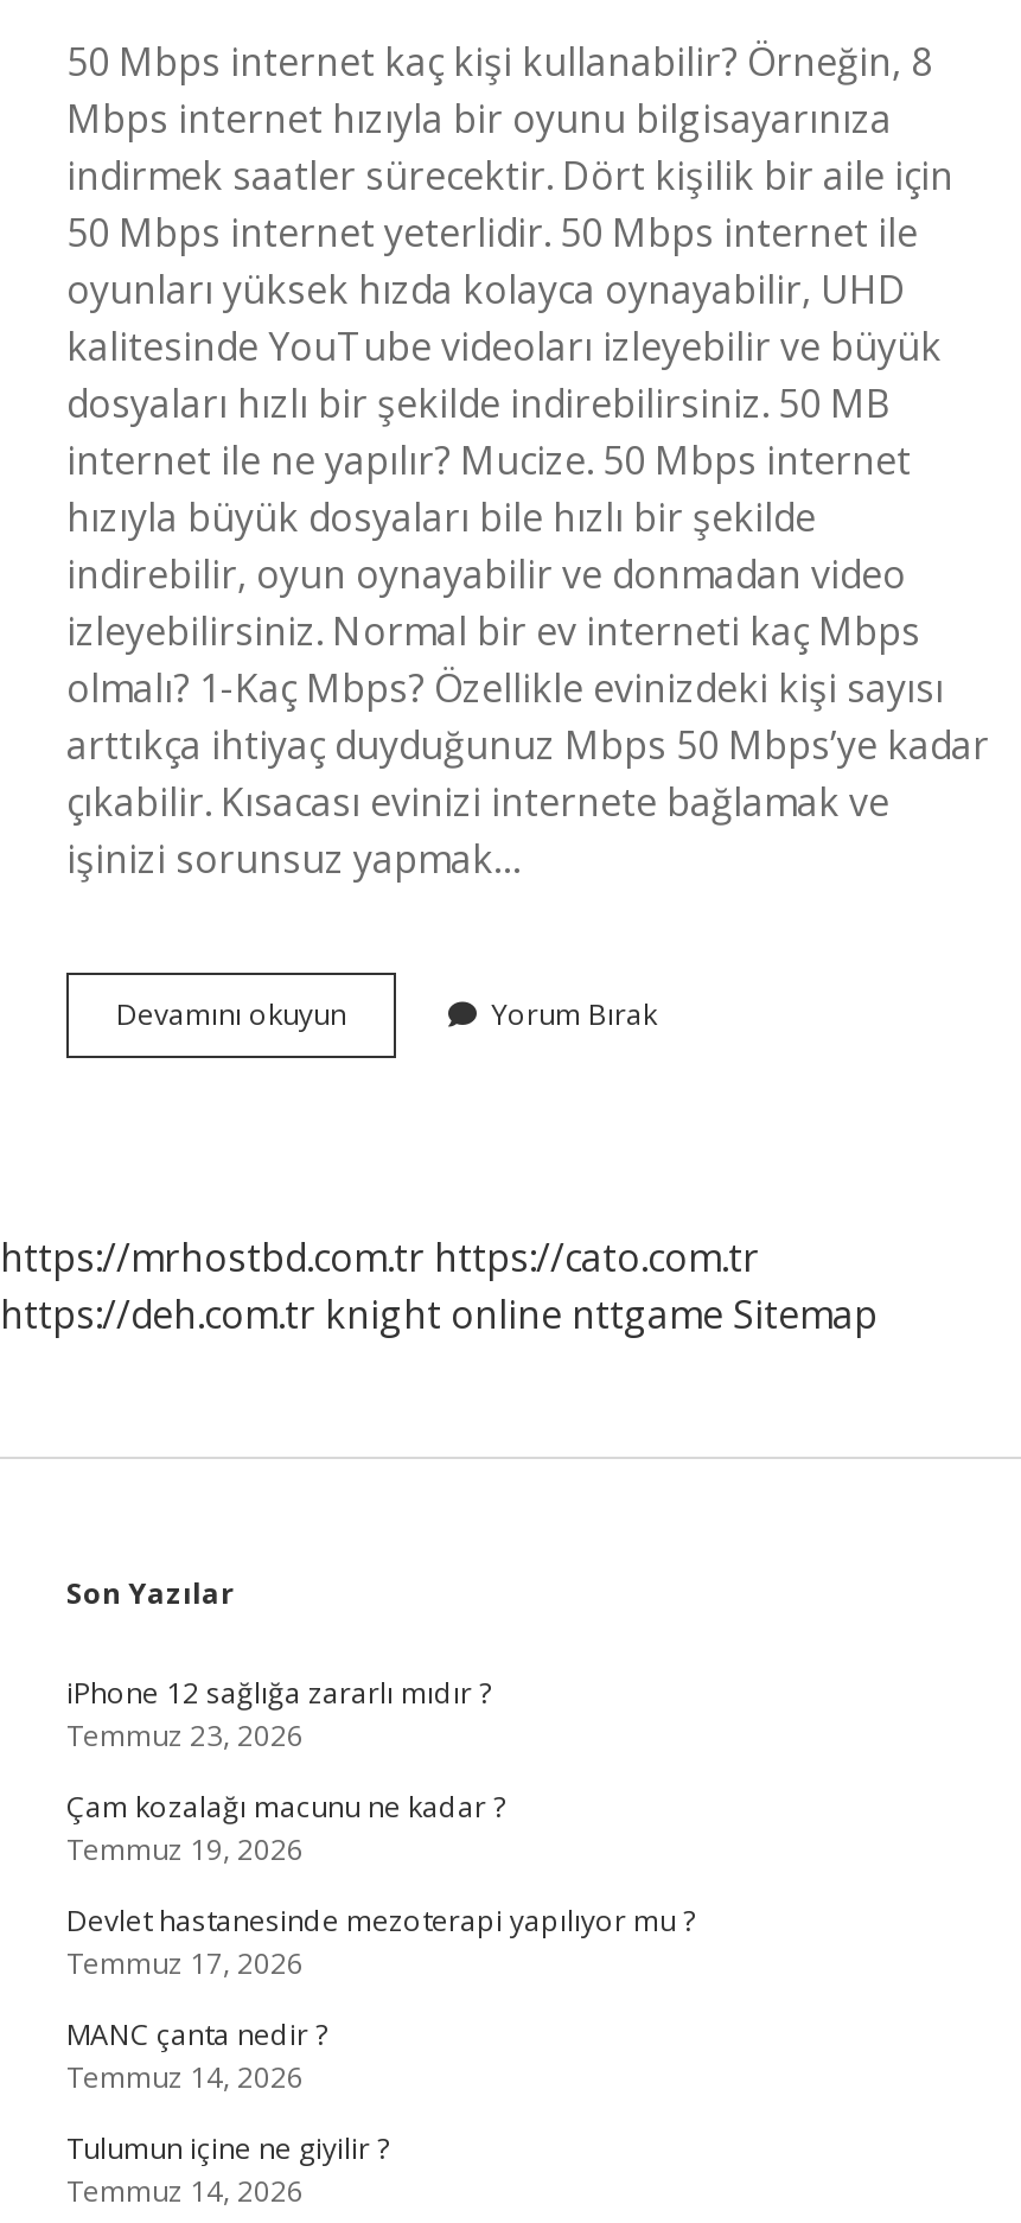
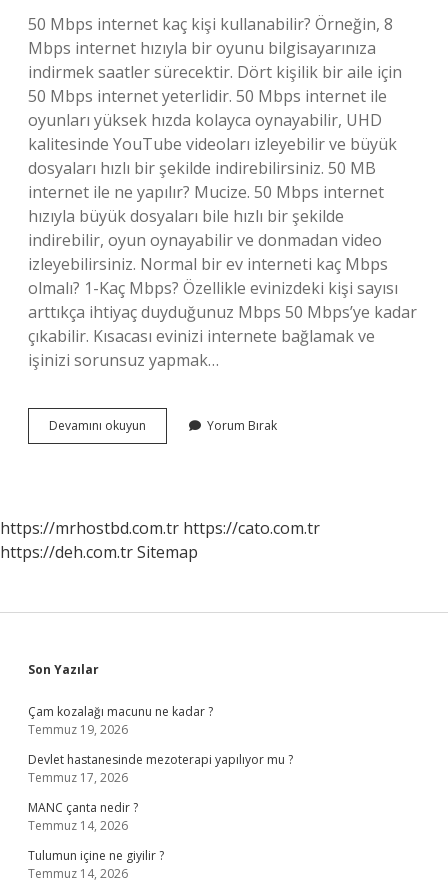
[0,1288,878,1340] https://deh.com.tr knight online nttgame Sitemap -> [0,541,198,563] https://deh.com.tr Sitemap
[66,1673,491,1756] iPhone 12 sağlığa zararlı mıdır ? | Temmuz 23, 2026 -> none

